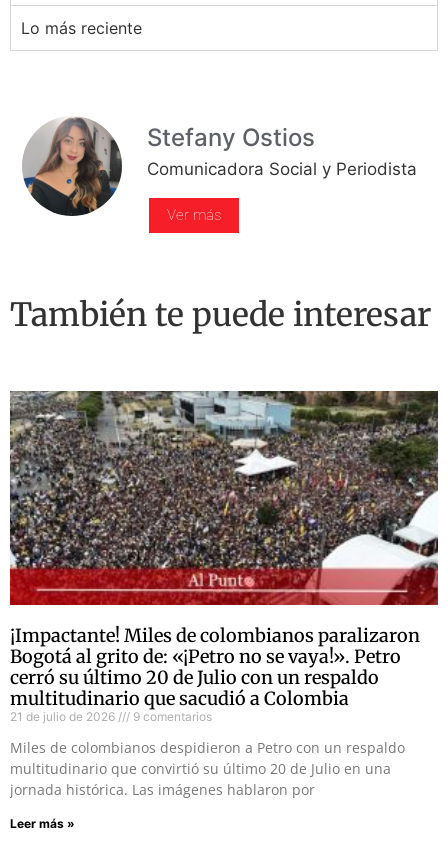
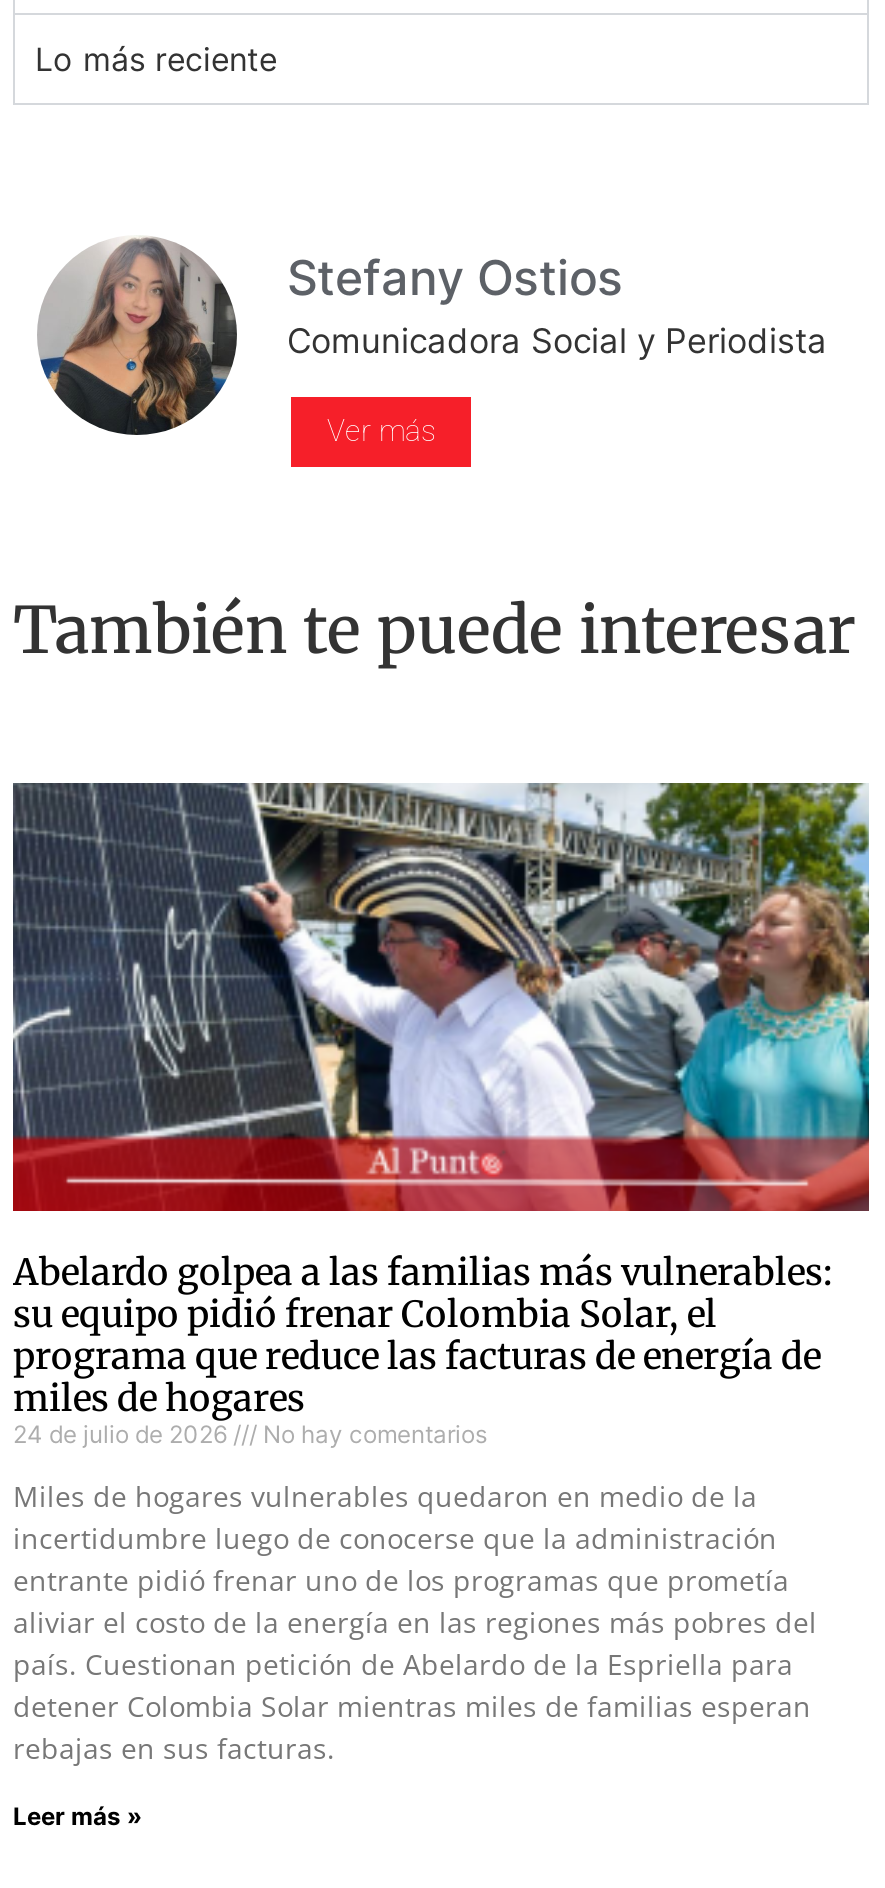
[10,390,439,724] [image] | ¡Impactante! Miles de colombianos paralizaron | Bogotá al grito de: «¡Petro no se vaya!». Petro | cerró su último 20 de Julio con un respaldo | multitudinario que sacudió a Colombia | 21 de julio de 2026 | 9 comentarios -> [11,782,871,1450] [image] | Abelardo golpea a las familias más vulnerables: | su equipo pidió frenar Colombia Solar, el | programa que reduce las facturas de energía de | miles de hogares | 24 de julio de 2026 | No hay comentarios
[10,738,405,799] Miles de colombianos despidieron a Petro con un respaldo | multitudinario que convirtió su último 20 de Julio en una | jornada histórica. Las imágenes hablaron por -> [13,1478,817,1768] Miles de hogares vulnerables quedaron en medio de la | incertidumbre luego de conocerse que la administración | entrante pidió frenar uno de los programas que prometía | aliviar el costo de la energía en las regiones más pobres del | país. Cuestionan petición de Abelardo de la Espriella para | detener Colombia Solar mientras miles de familias esperan | rebajas en sus facturas.

